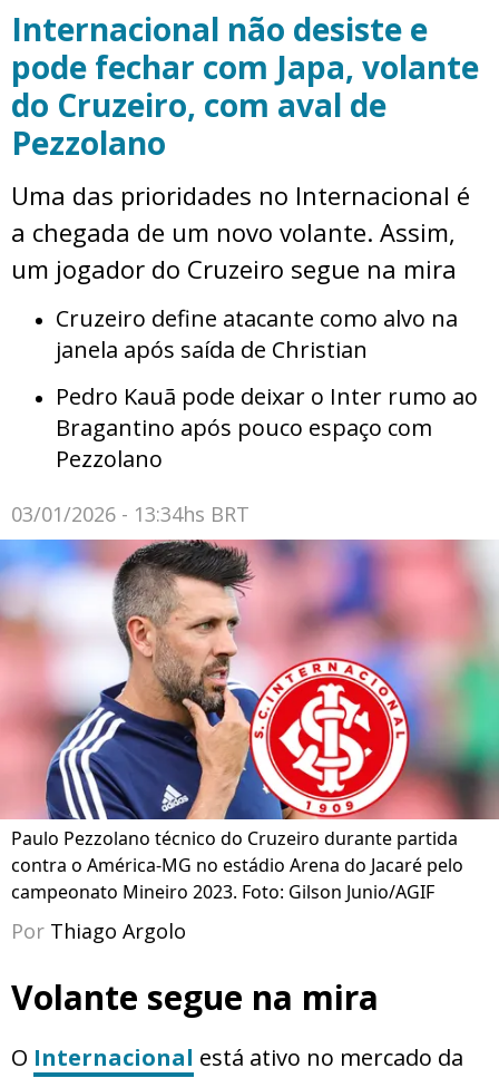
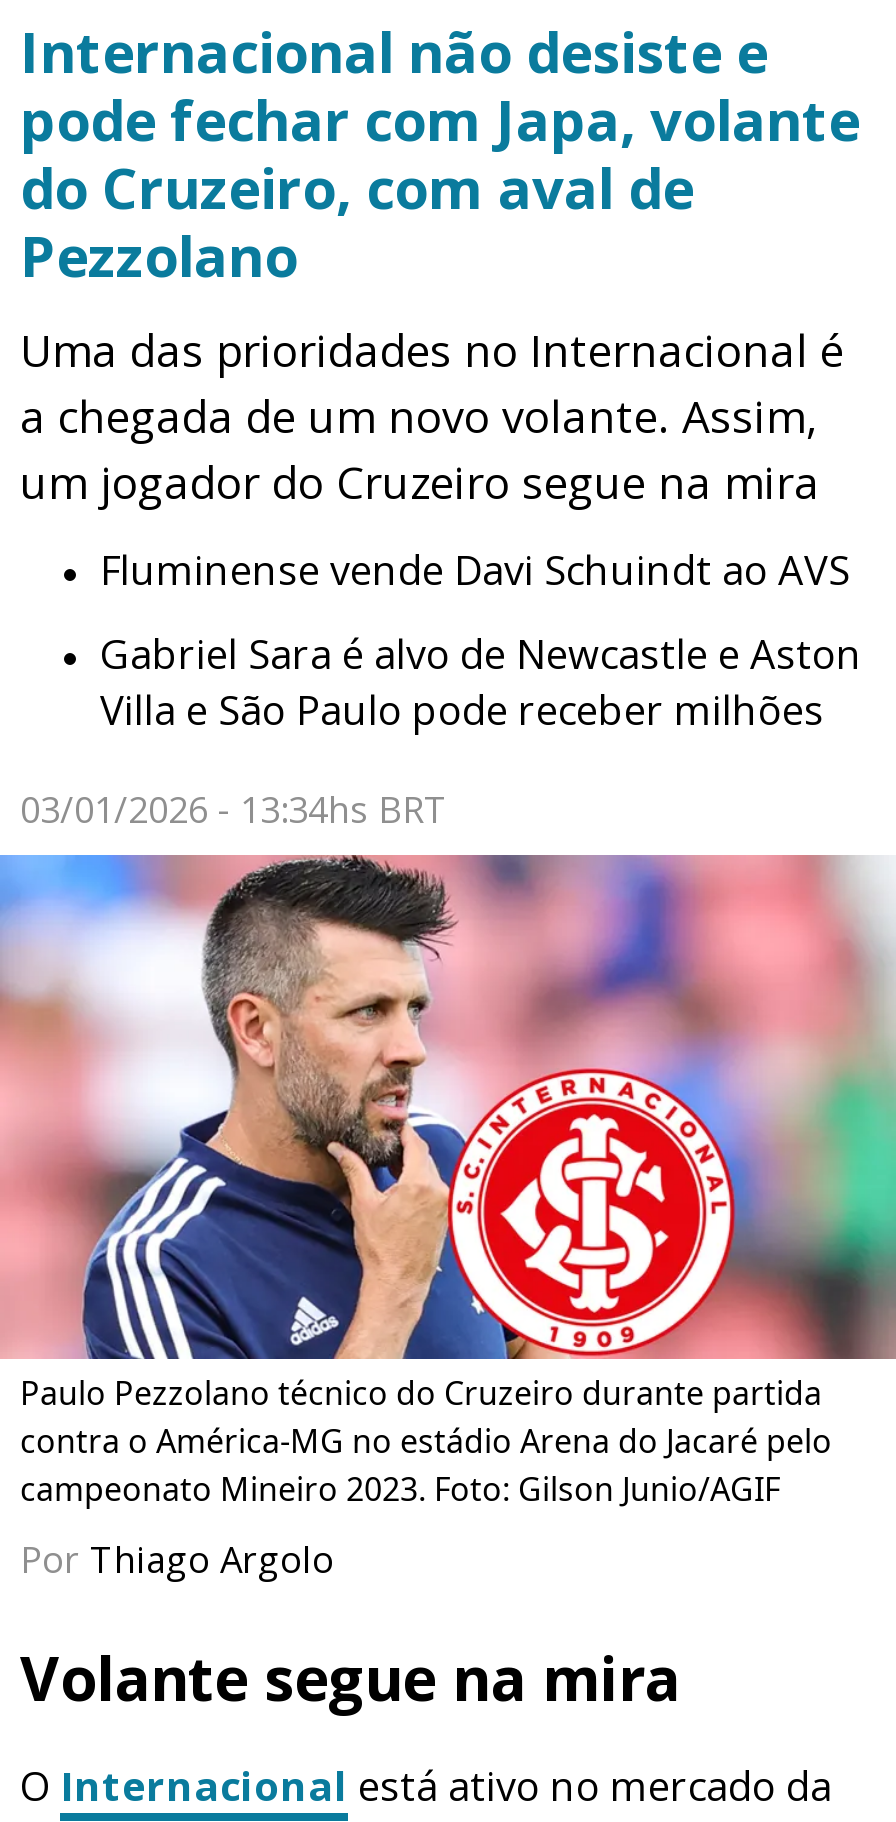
[56,303,458,365] Cruzeiro define atacante como alvo na | janela após saída de Christian -> [100,543,850,597] Fluminense vende Davi Schuindt ao AVS
[56,381,478,474] Pedro Kauã pode deixar o Inter rumo ao | Bragantino após pouco espaço com | Pezzolano -> [100,627,862,737] Gabriel Sara é alvo de Newcastle e Aston | Villa e São Paulo pode receber milhões

